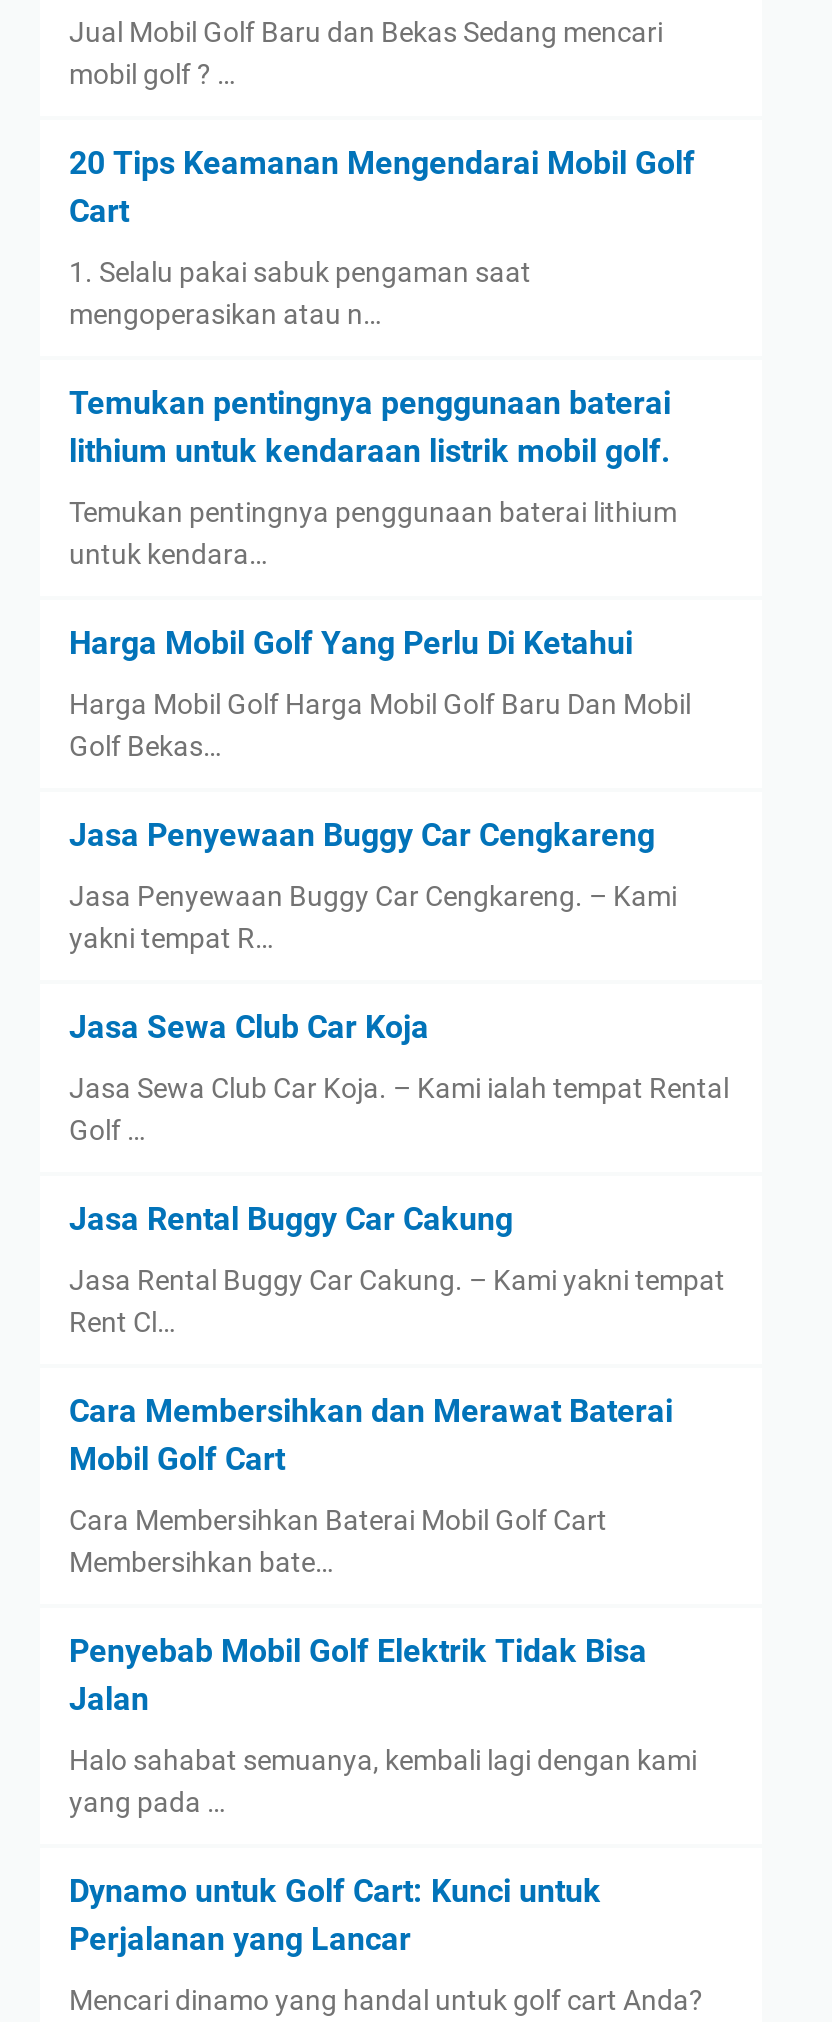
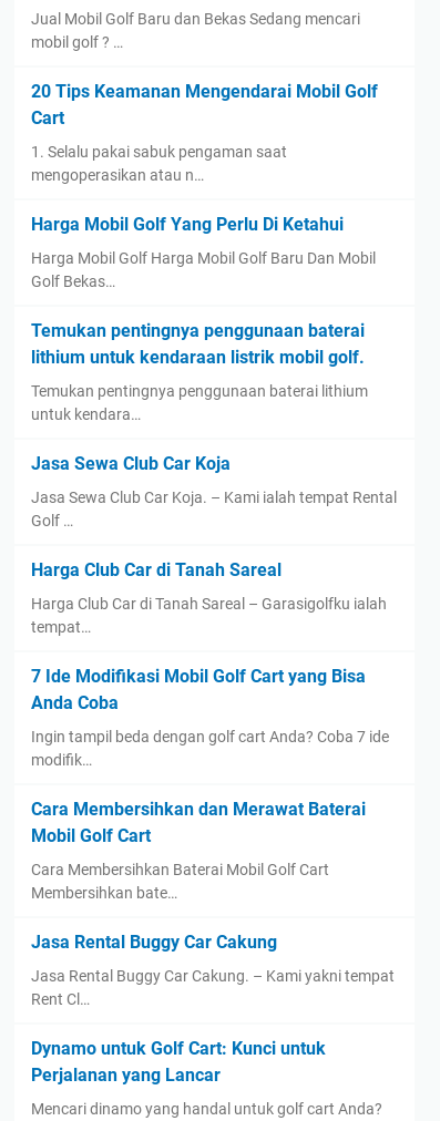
moved [69,384,677,570] -> [30,320,367,423]: Temukan pentingnya penggunaan baterai | lithium untuk kendaraan listrik mobil golf. | Temukan pentingnya penggunaan baterai lithium | untuk kendara…
moved [69,624,691,762] -> [30,214,375,290]: Harga Mobil Golf Yang Perlu Di Ketahui | Harga Mobil Golf Harga Mobil Golf Baru Dan Mobil | Golf Bekas…
[69,816,677,954] Jasa Penyewaan Buggy Car Cengkareng | Jasa Penyewaan Buggy Car Cengkareng. – Kami | yakni tempat R… -> none
moved [69,1008,729,1146] -> [30,453,396,529]: Jasa Sewa Club Car Koja | Jasa Sewa Club Car Koja. – Kami ialah tempat Rental | Golf …
none -> [30,559,388,769] Harga Club Car di Tanah Sareal | Harga Club Car di Tanah Sareal – Garasigolfku ialah | tempat… | 7 Ide Modifikasi Mobil Golf Cart yang Bisa | Anda Coba | Ingin tampil beda dengan golf cart Anda? Coba 7 ide | modifik…
moved [69,1200,513,1238] -> [30,931,277,953]: Jasa Rental Buggy Car Cakung
moved [69,1264,725,1338] -> [30,967,394,1008]: Jasa Rental Buggy Car Cakung. – Kami yakni tempat | Rent Cl…
moved [69,1392,673,1578] -> [30,799,365,902]: Cara Membersihkan dan Merawat Baterai | Mobil Golf Cart | Cara Membersihkan Baterai Mobil Golf Cart | Membersihkan bate…
[69,1632,647,1718] Penyebab Mobil Golf Elektrik Tidak Bisa | Jalan -> none
[69,1744,697,1818] Halo sahabat semuanya, kembali lagi dengan kami | yang pada … -> none

